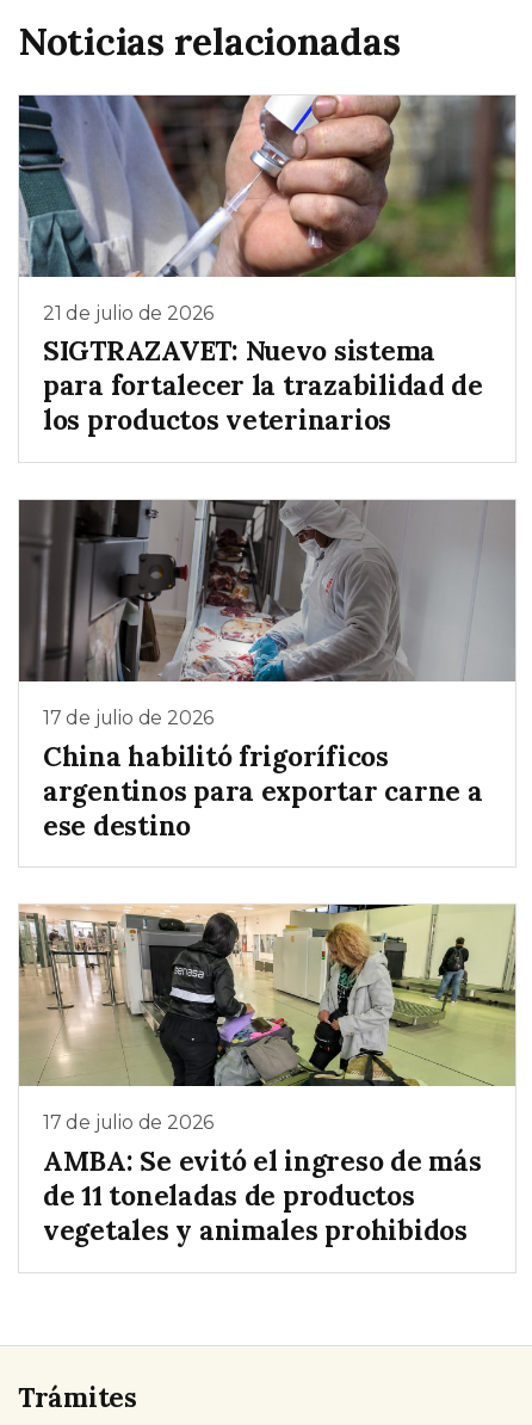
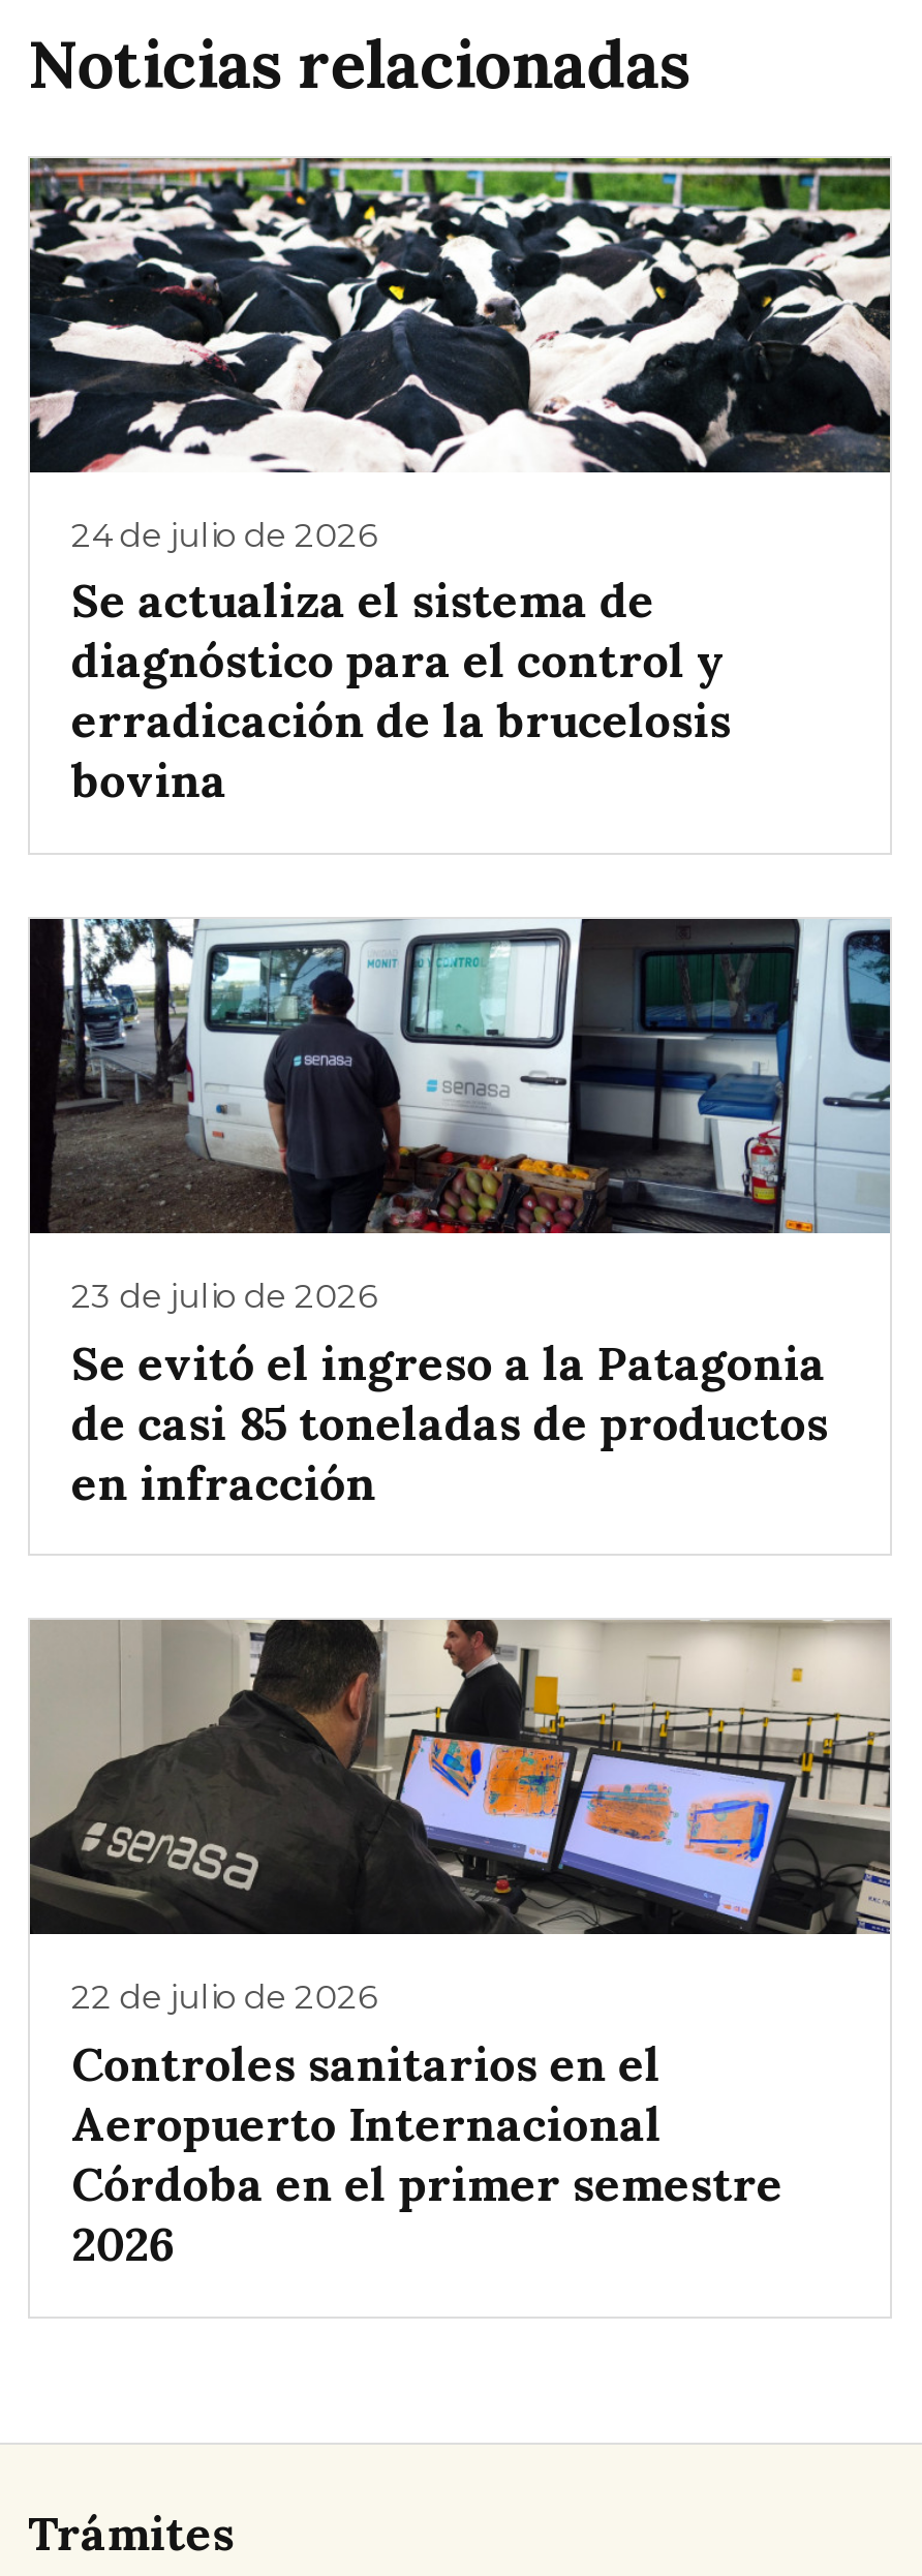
[18,94,516,437] [image] | 21 de julio de 2026 | SIGTRAZAVET: Nuevo sistema | para fortalecer la trazabilidad de | los productos veterinarios -> [28,156,892,810] [image] | 24 de julio de 2026 | Se actualiza el sistema de | diagnóstico para el control y | erradicación de la brucelosis | bovina
[18,499,515,842] [image] | 17 de julio de 2026 | China habilitó frigoríficos | argentinos para exportar carne a | ese destino -> [32,917,890,1512] [image] | 23 de julio de 2026 | Se evitó el ingreso a la Patagonia | de casi 85 toneladas de productos | en infracción
[18,903,516,1247] [image] | 17 de julio de 2026 | AMBA: Se evitó el ingreso de más | de 11 toneladas de productos | vegetales y animales prohibidos -> [30,1618,890,2273] [image] | 22 de julio de 2026 | Controles sanitarios en el | Aeropuerto Internacional | Córdoba en el primer semestre | 2026

